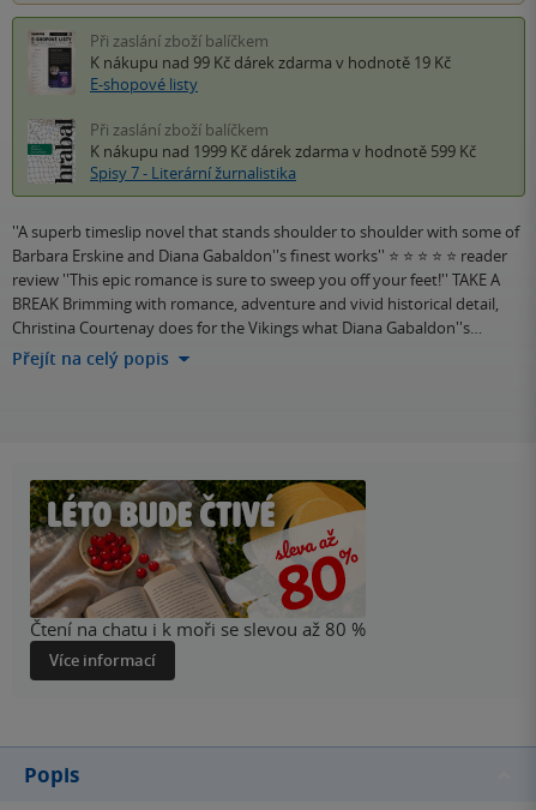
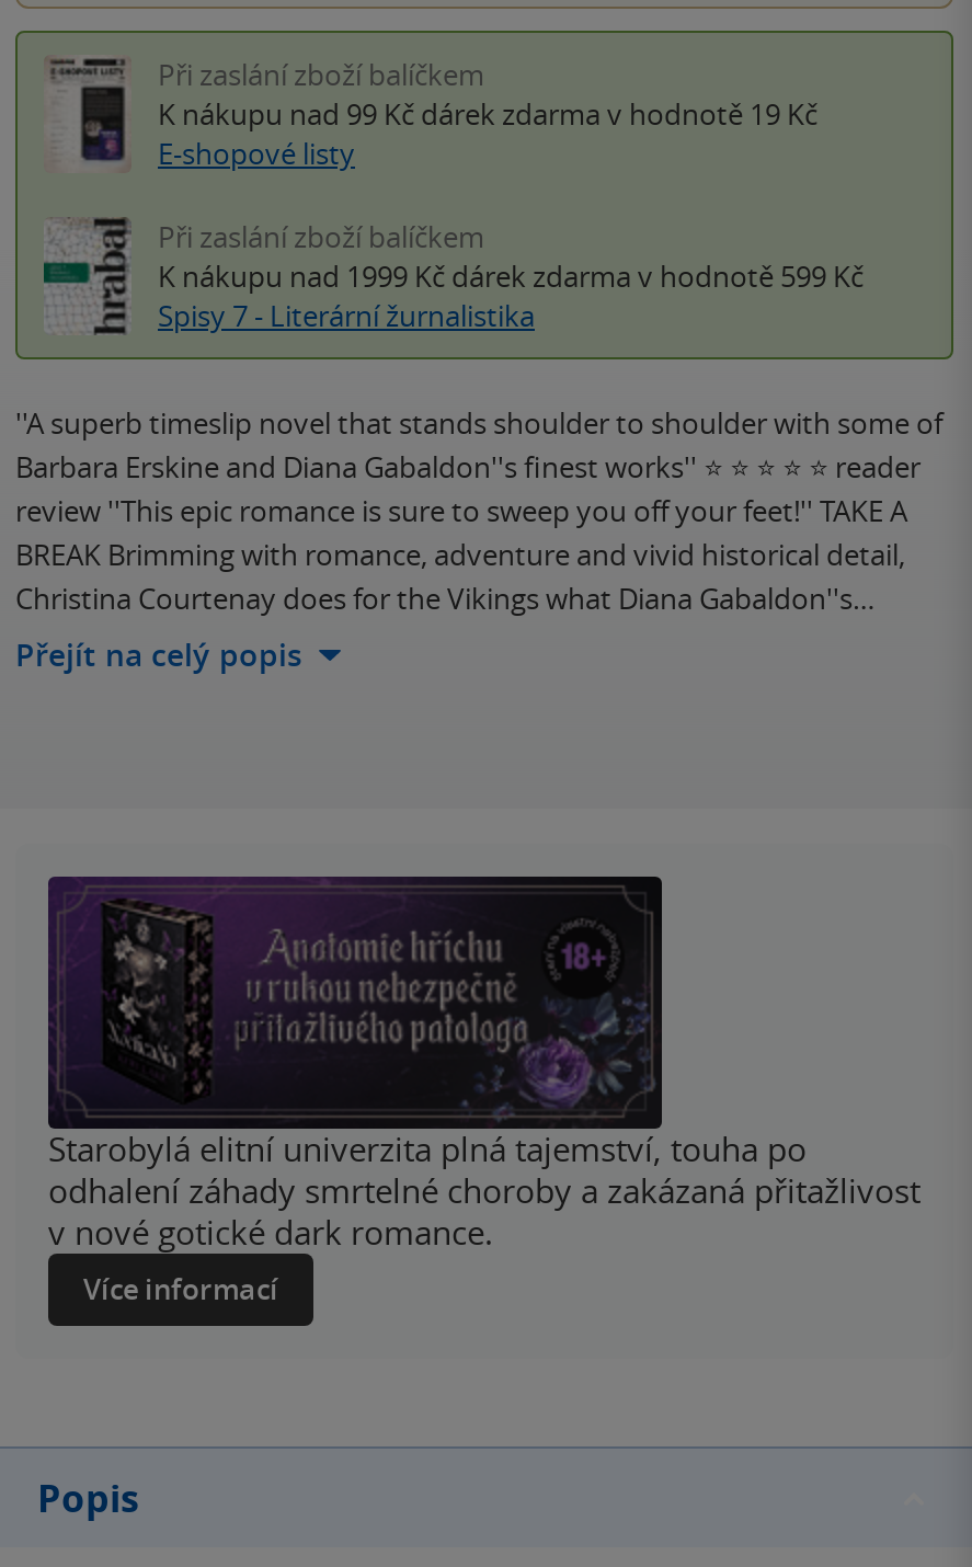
[29,479,367,563] [image] -> [46,874,664,1111] [image]
[30,617,366,641] Čtení na chatu i k moři se slevou až 80 % -> [48,1126,920,1254] Starobylá elitní univerzita plná tajemství, touha po | odhalení záhady smrtelné choroby a zakázaná přitažlivost | v nové gotické dark romance.

